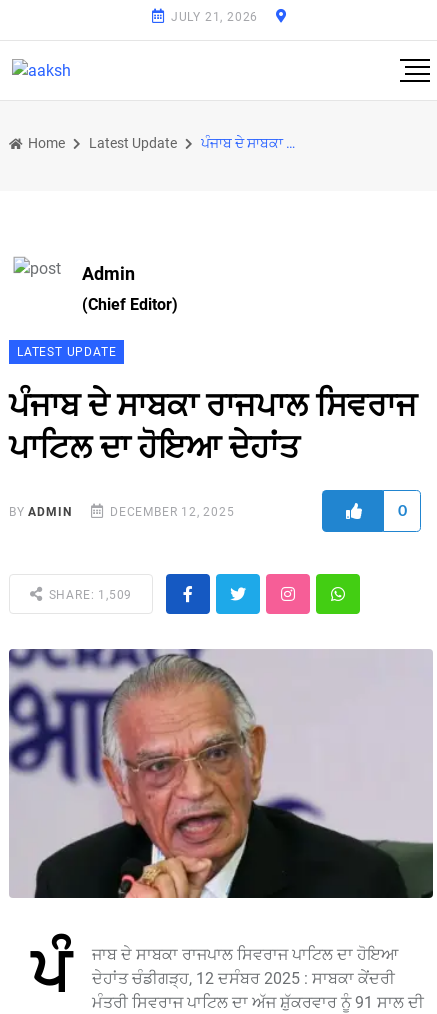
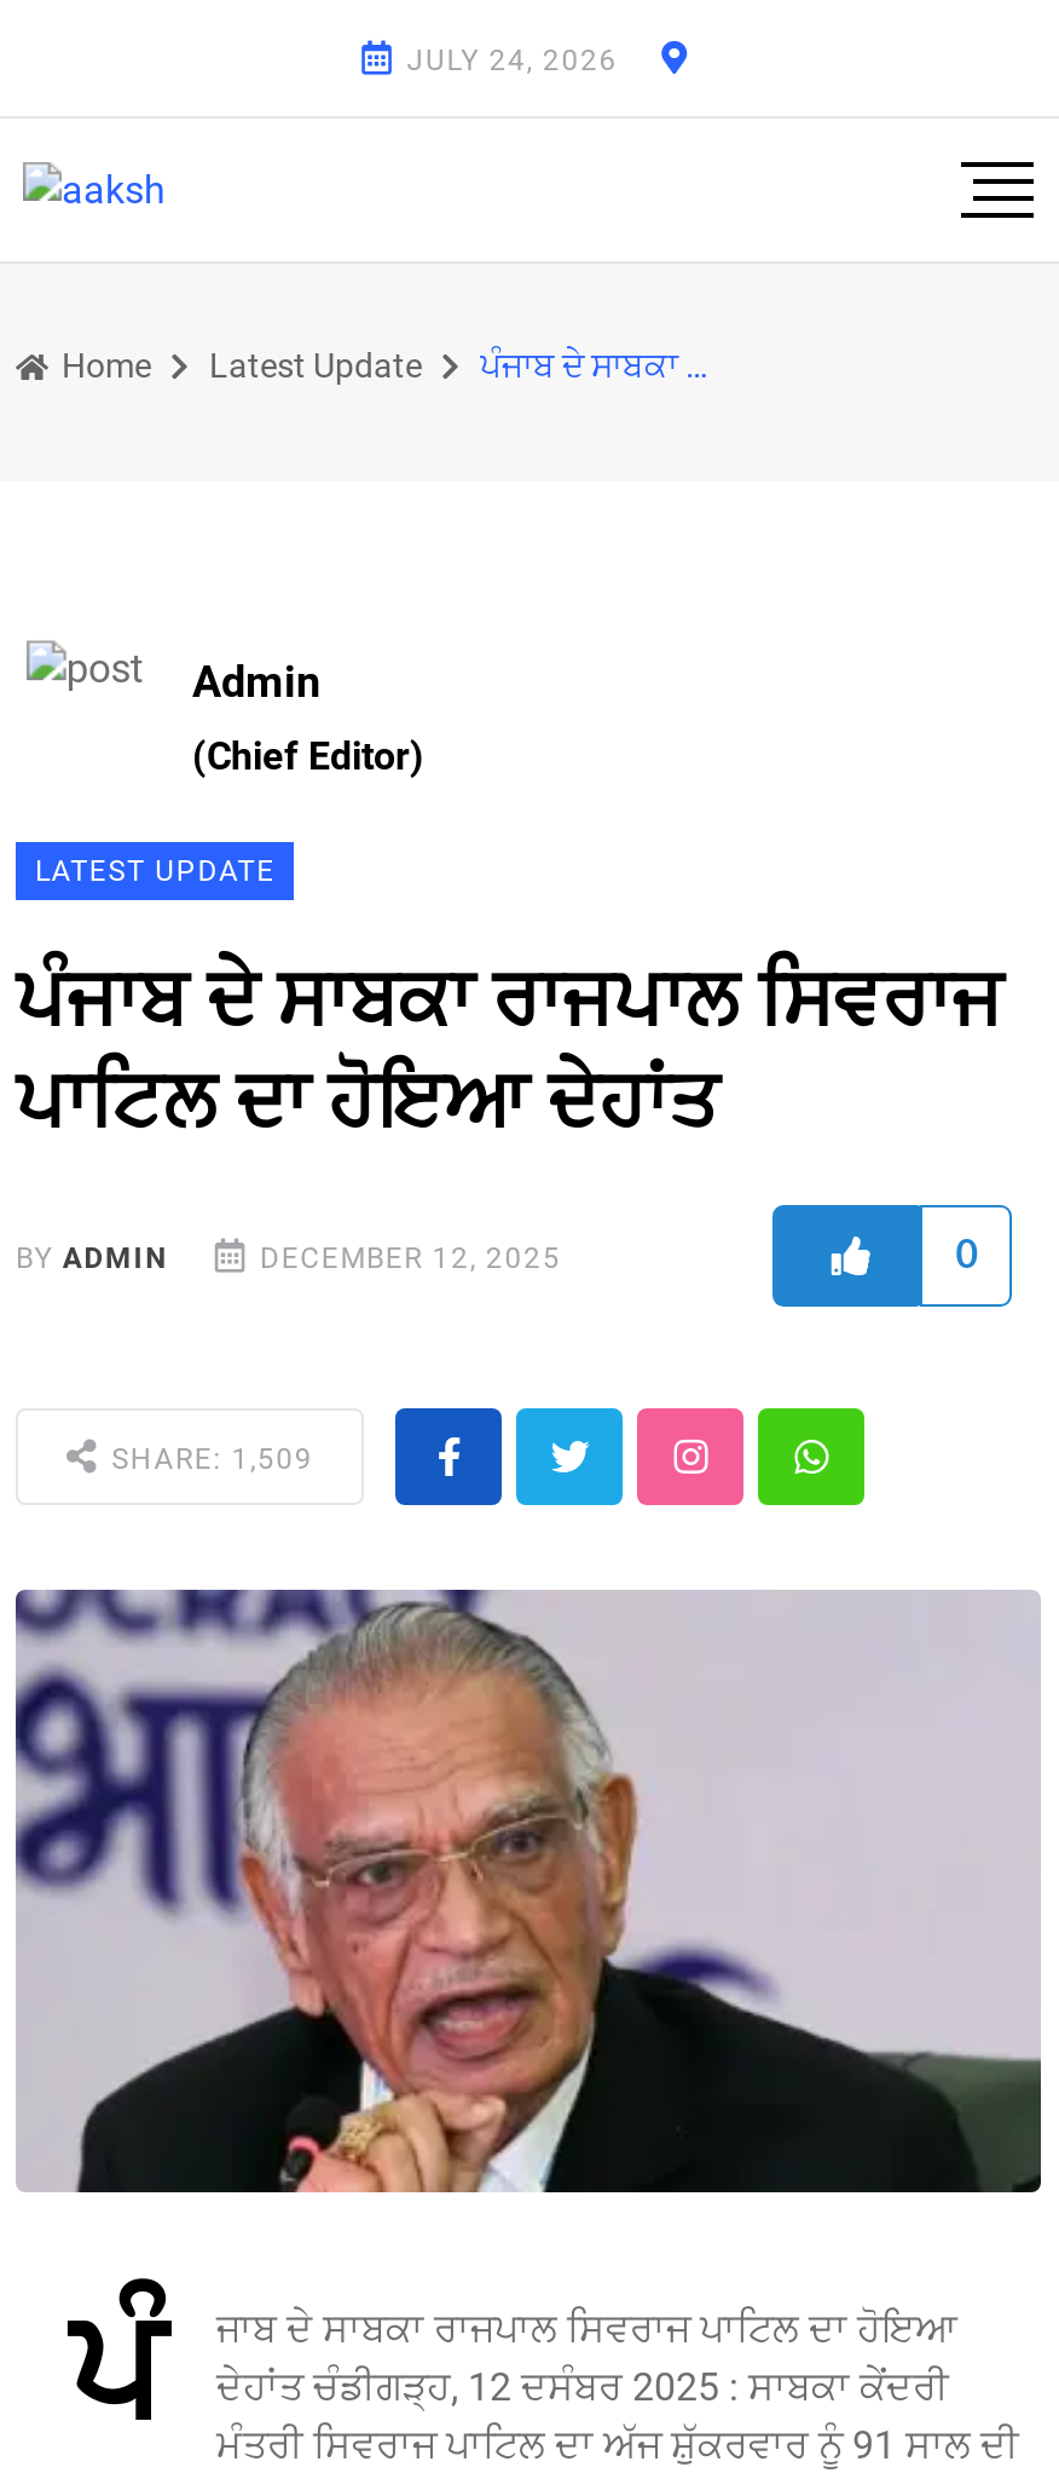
[171,10,258,24] JULY 21, 2026 -> [407,44,618,77] JULY 24, 2026

